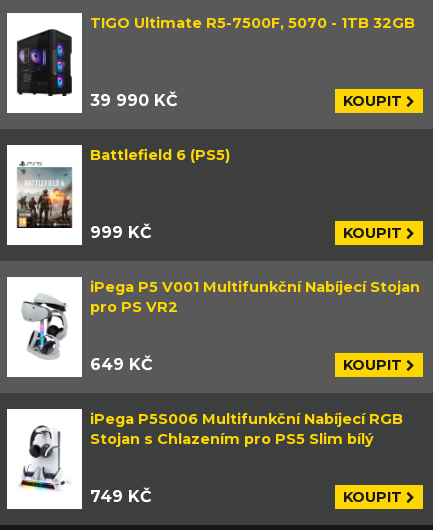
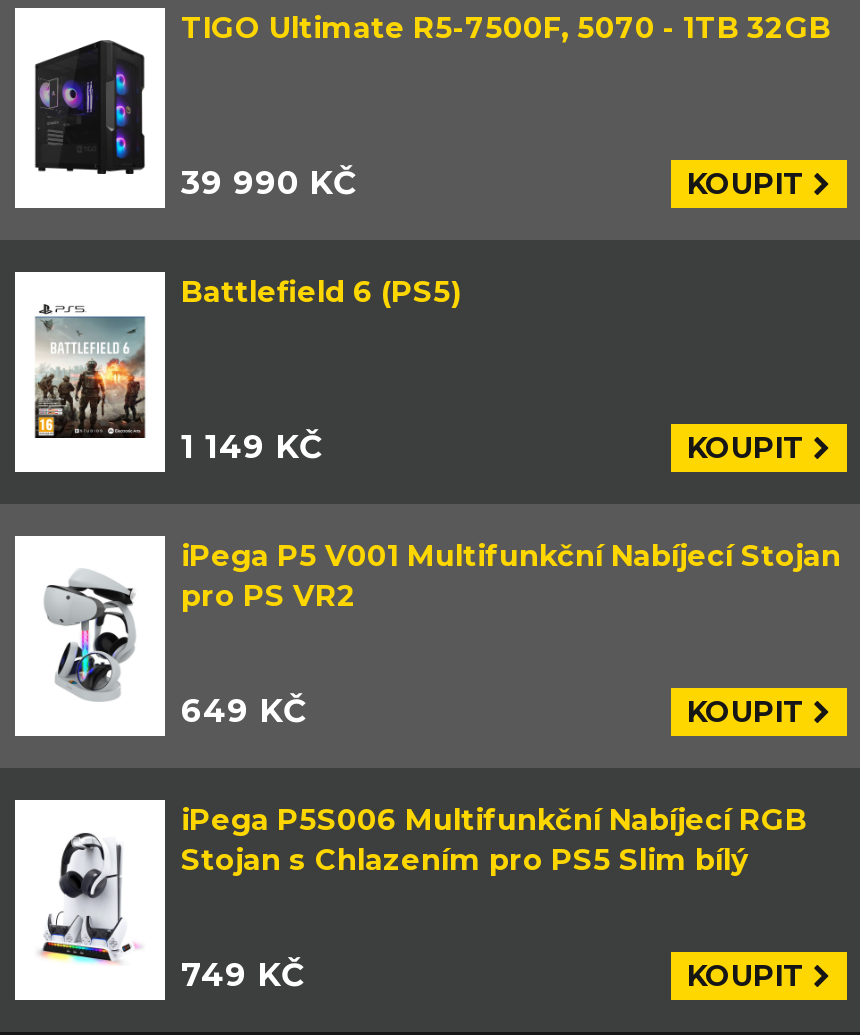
[90,223,152,242] 999 KČ -> [181,428,323,466] 1 149 KČ

